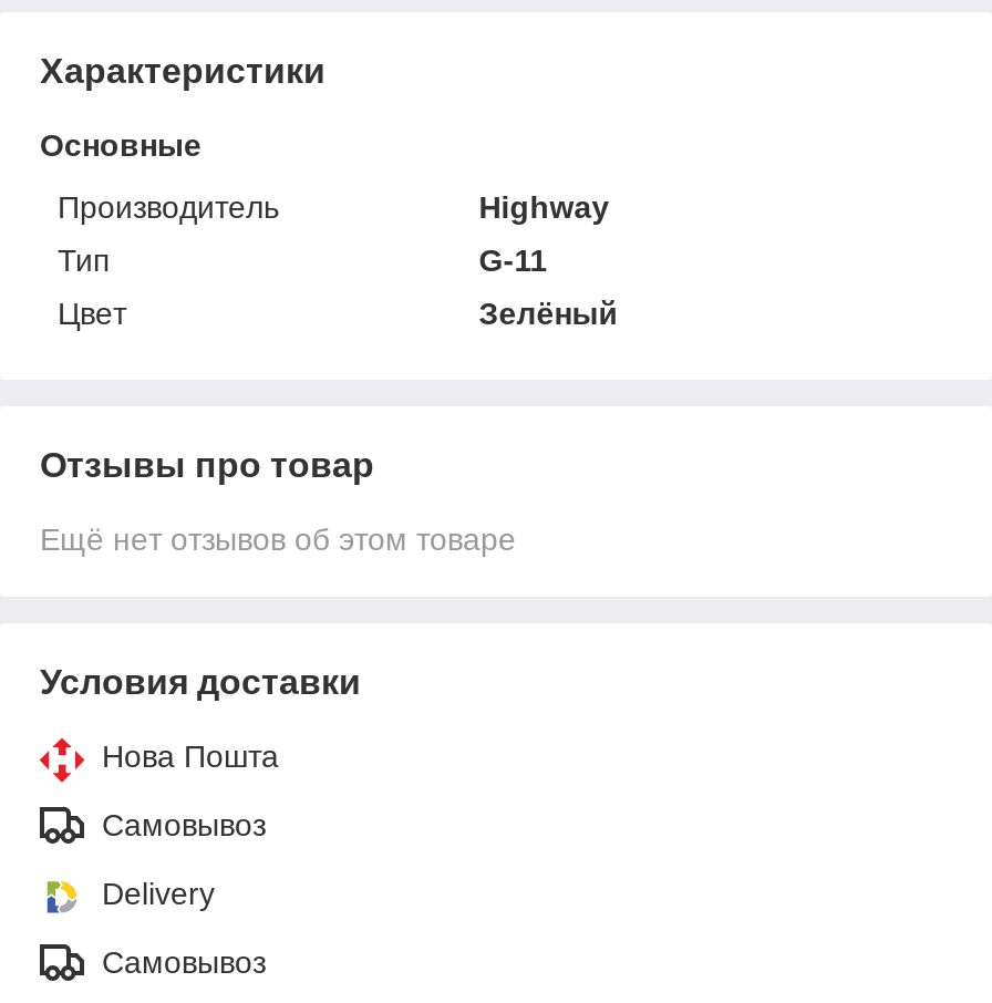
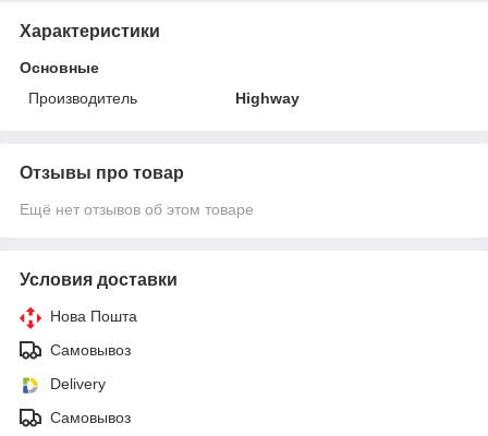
[58,242,618,331] Тип | G-11 | Цвет | Зелёный -> none

